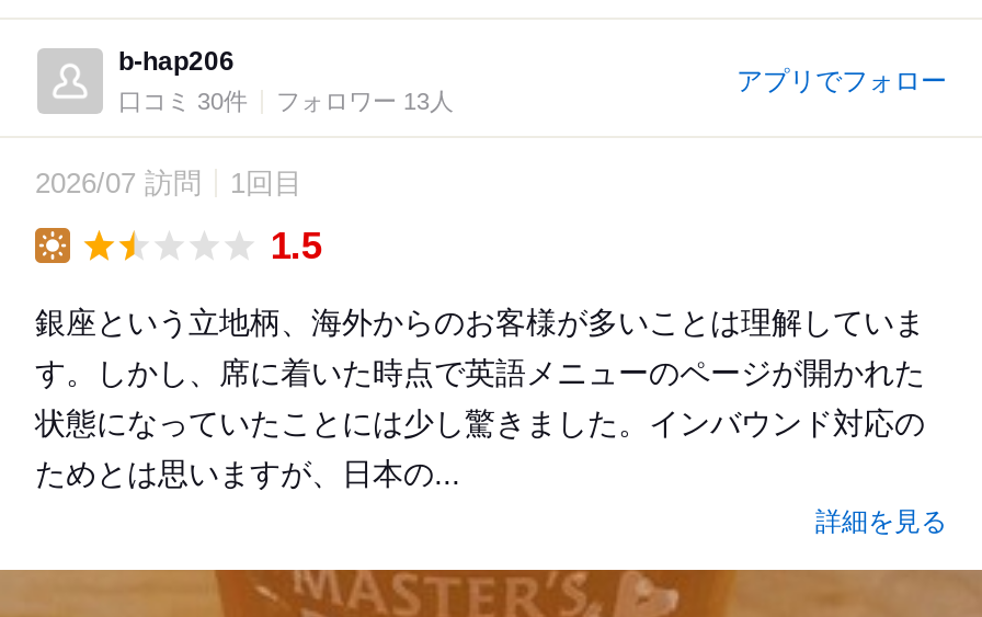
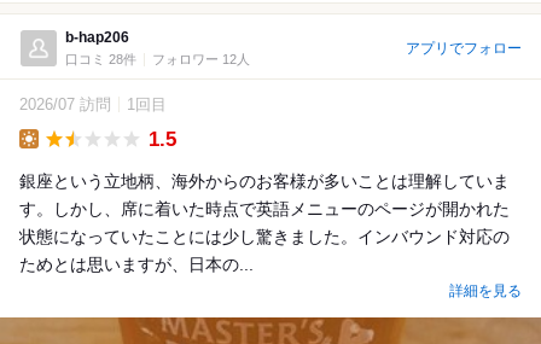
[118,88,248,114] 口コミ 30件 -> [65,53,136,67] 口コミ 28件
[276,88,454,114] フォロワー 13人 -> [152,53,250,67] フォロワー 12人

